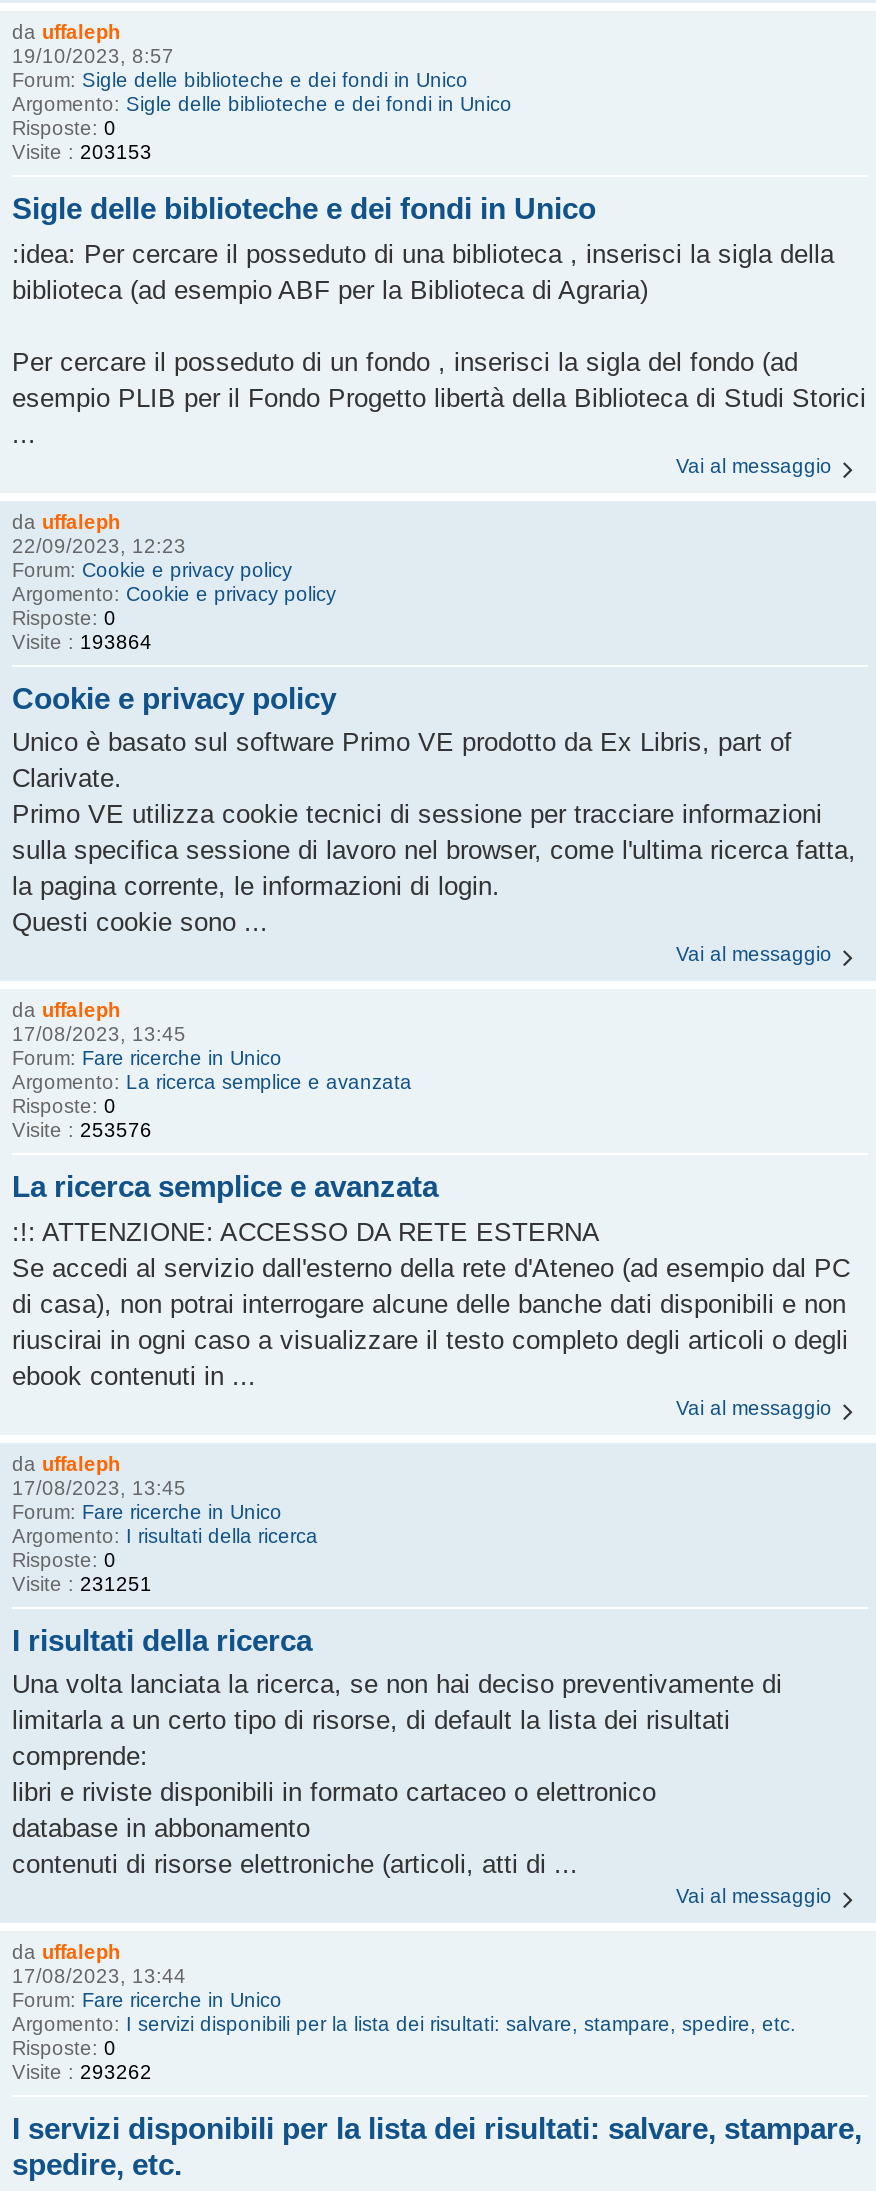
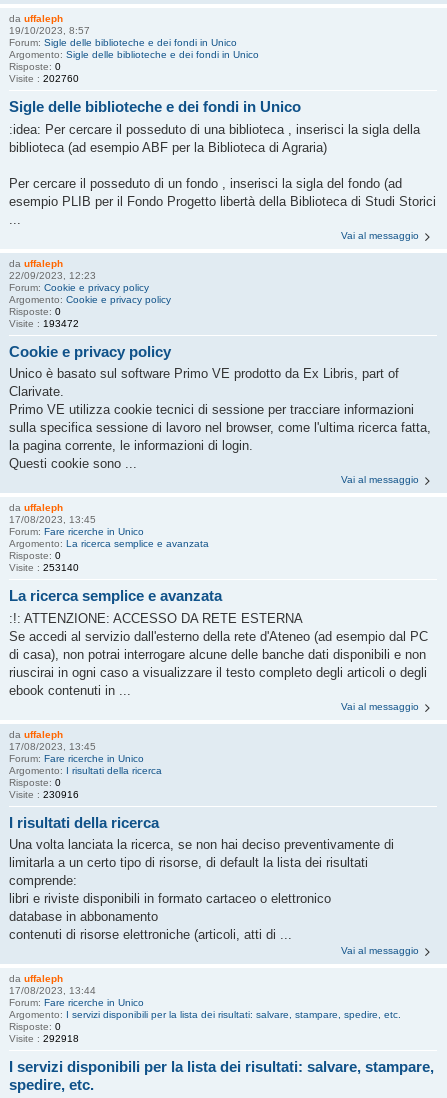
[12,141,152,163] Visite : 203153 -> [9,73,79,84] Visite : 202760
[12,630,152,652] Visite : 193864 -> [9,317,79,328] Visite : 193472
[12,1119,152,1141] Visite : 253576 -> [9,562,79,573] Visite : 253140
[12,1572,152,1594] Visite : 231251 -> [9,788,79,799] Visite : 230916
[12,2061,152,2083] Visite : 293262 -> [9,1033,79,1044] Visite : 292918

